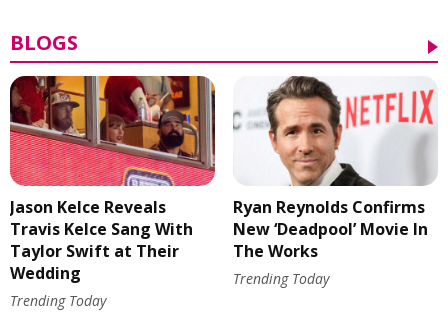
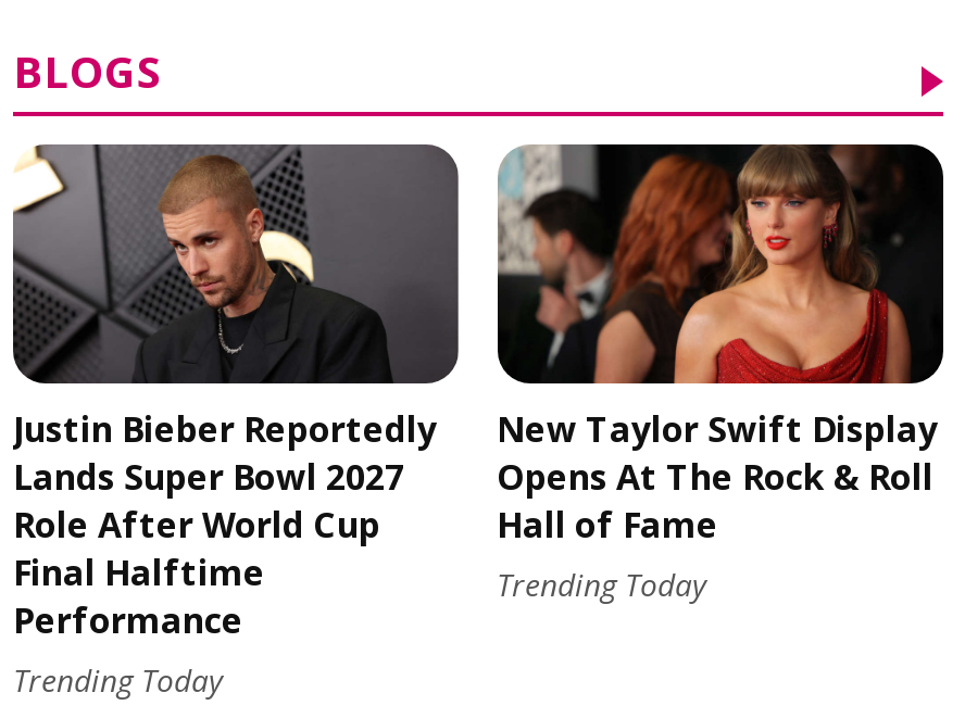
[9,75,216,284] [image] | Jason Kelce Reveals | Travis Kelce Sang With | Taylor Swift at Their | Wedding -> [11,142,461,644] [image] | Justin Bieber Reportedly | Lands Super Bowl 2027 | Role After World Cup | Final Halftime | Performance
[232,75,438,262] [image] | Ryan Reynolds Confirms | New ‘Deadpool’ Movie In | The Works -> [496,142,945,549] [image] | New Taylor Swift Display | Opens At The Rock & Roll | Hall of Fame

